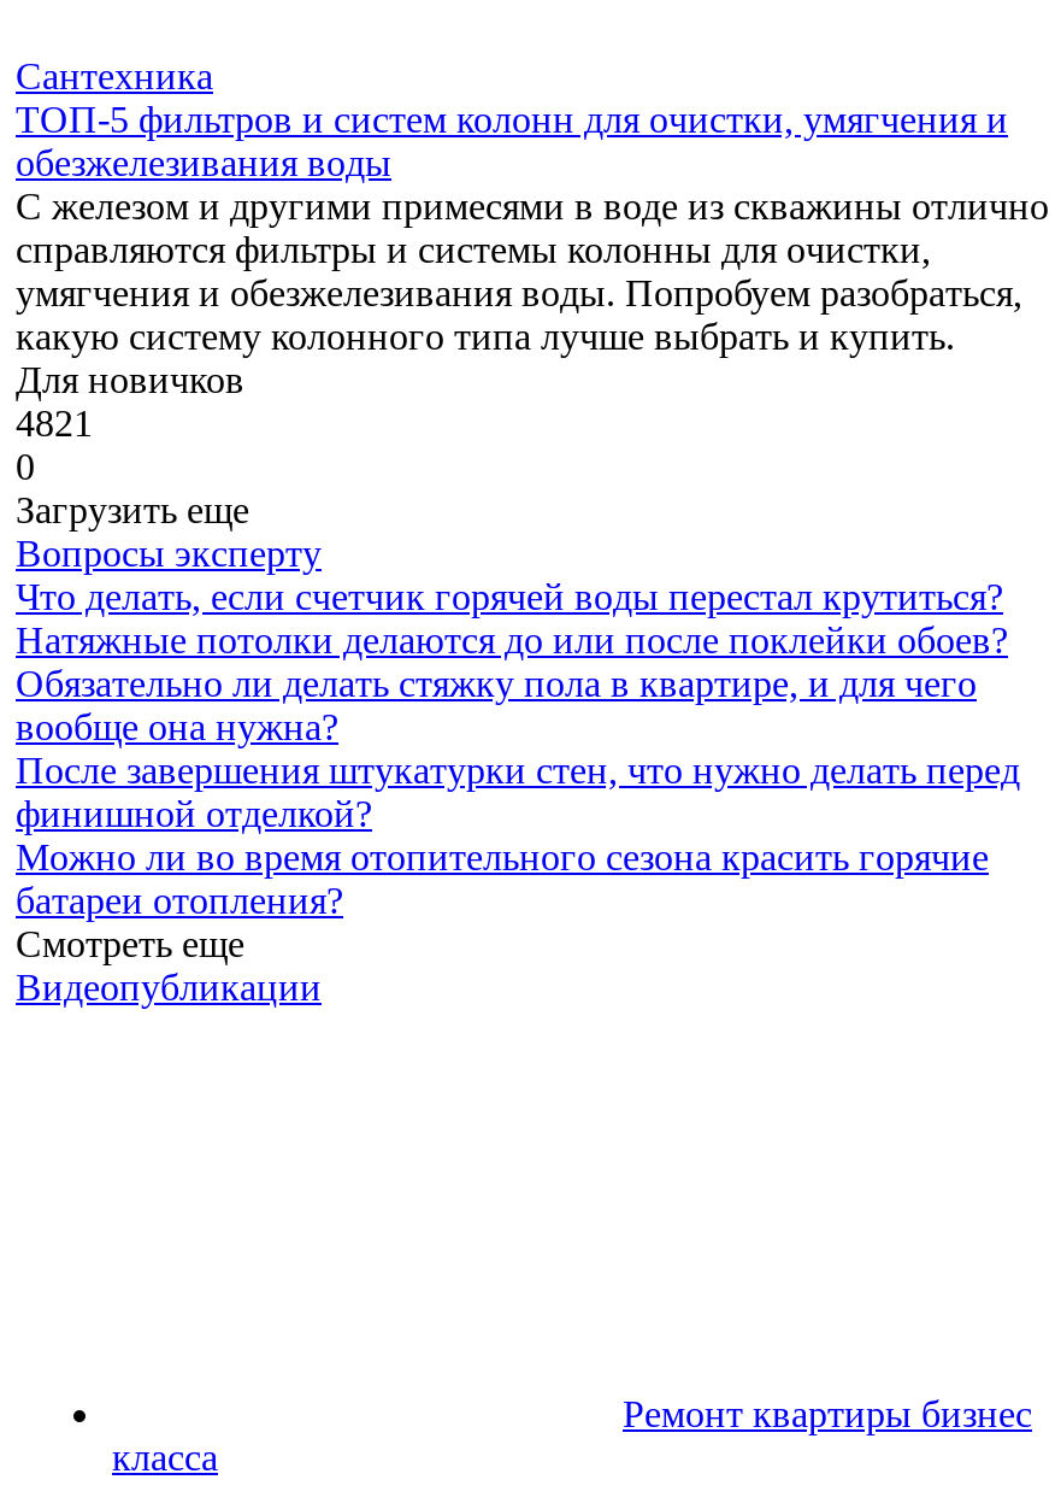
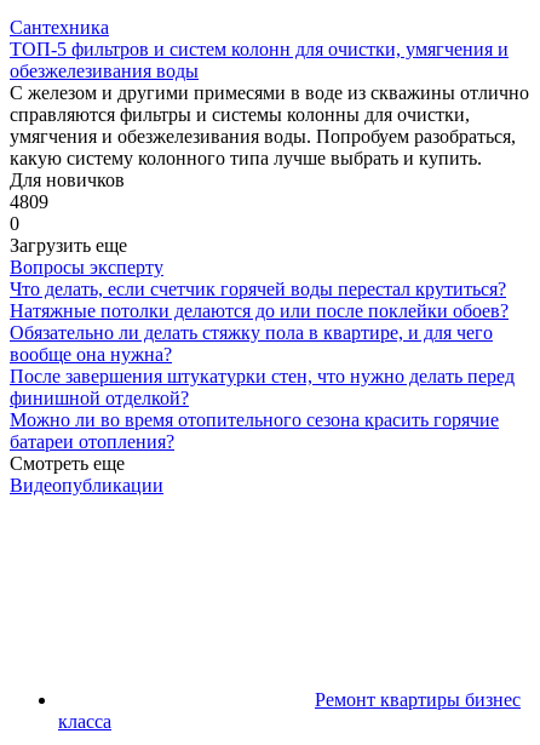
[16,402,93,443] 4821 -> [10,191,48,212] 4809

